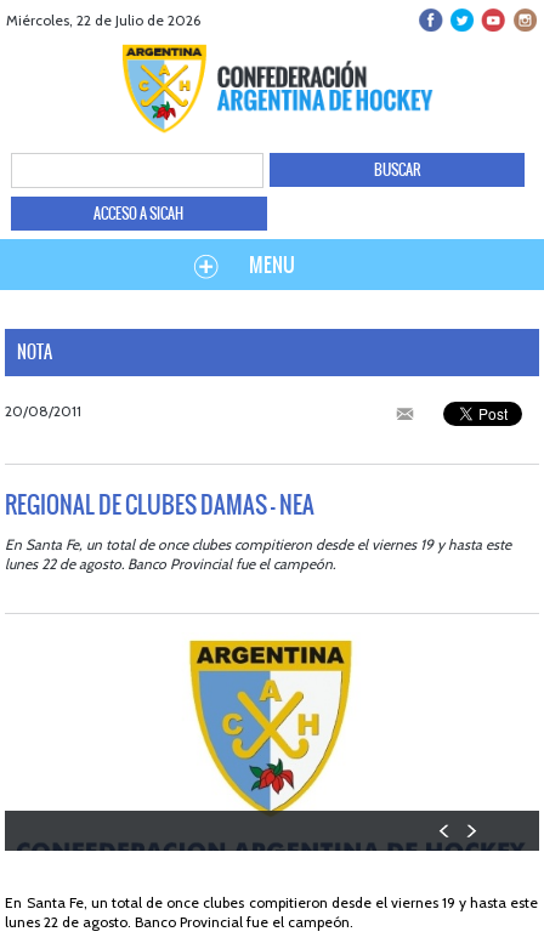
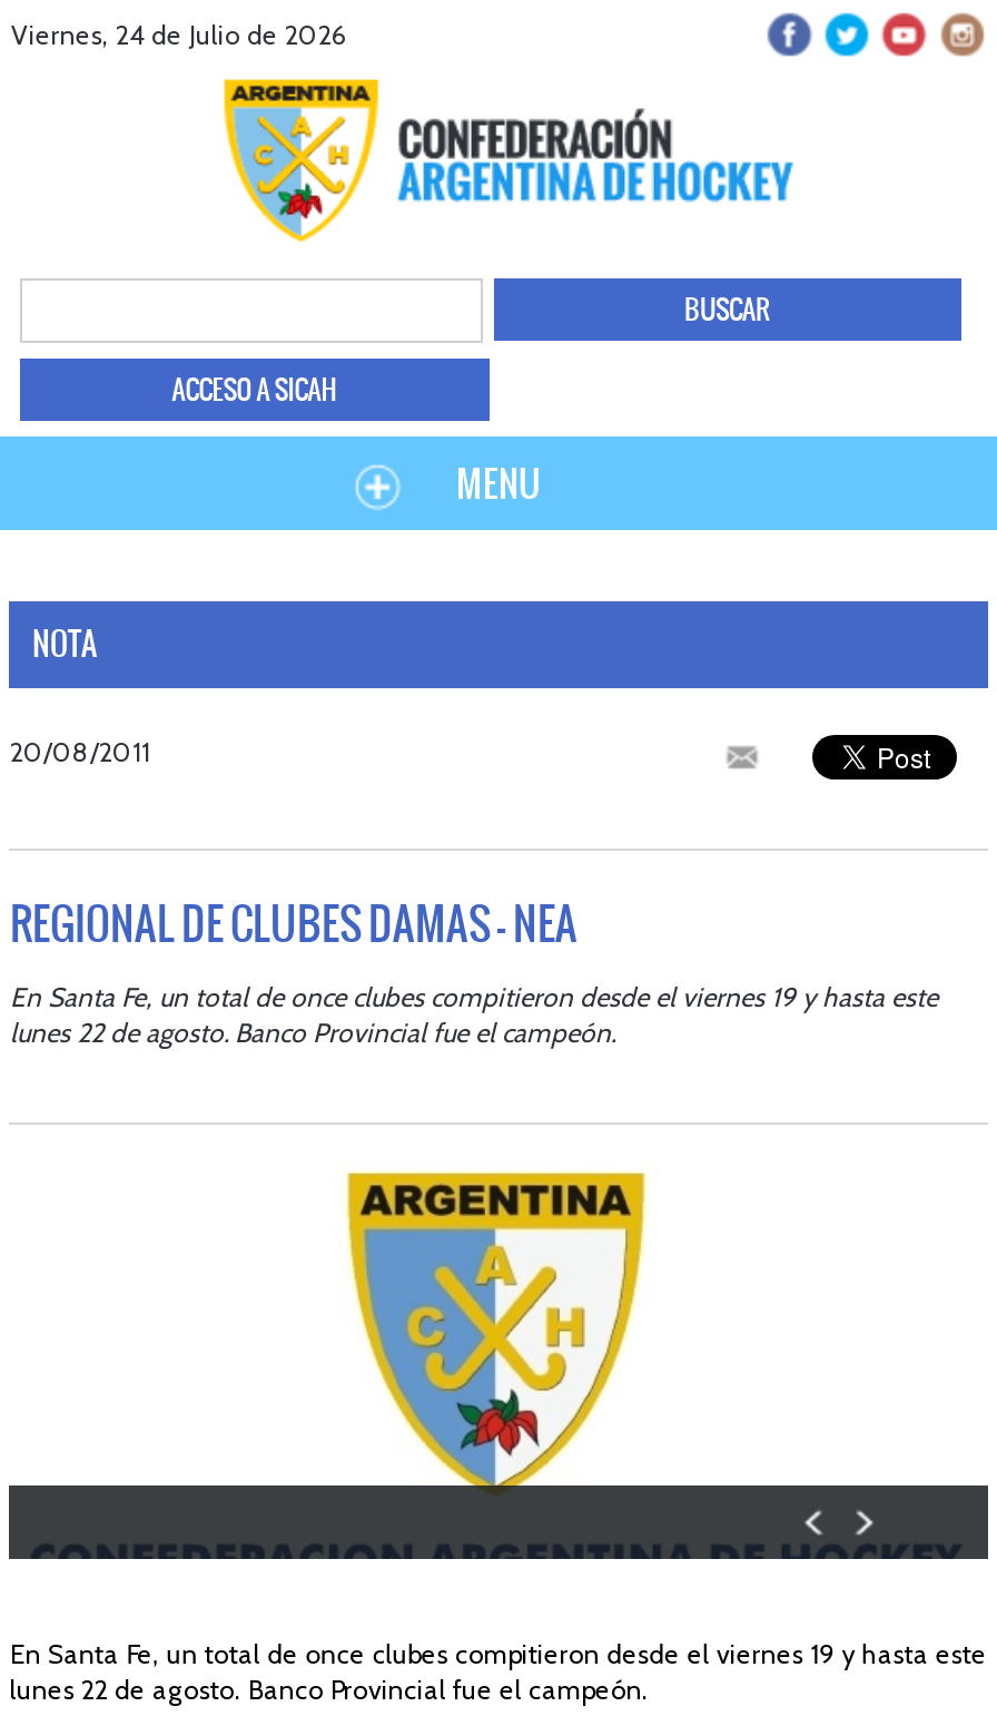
[6,11,200,29] Miércoles, 22 de Julio de 2026 -> [11,18,345,51] Viernes, 24 de Julio de 2026

